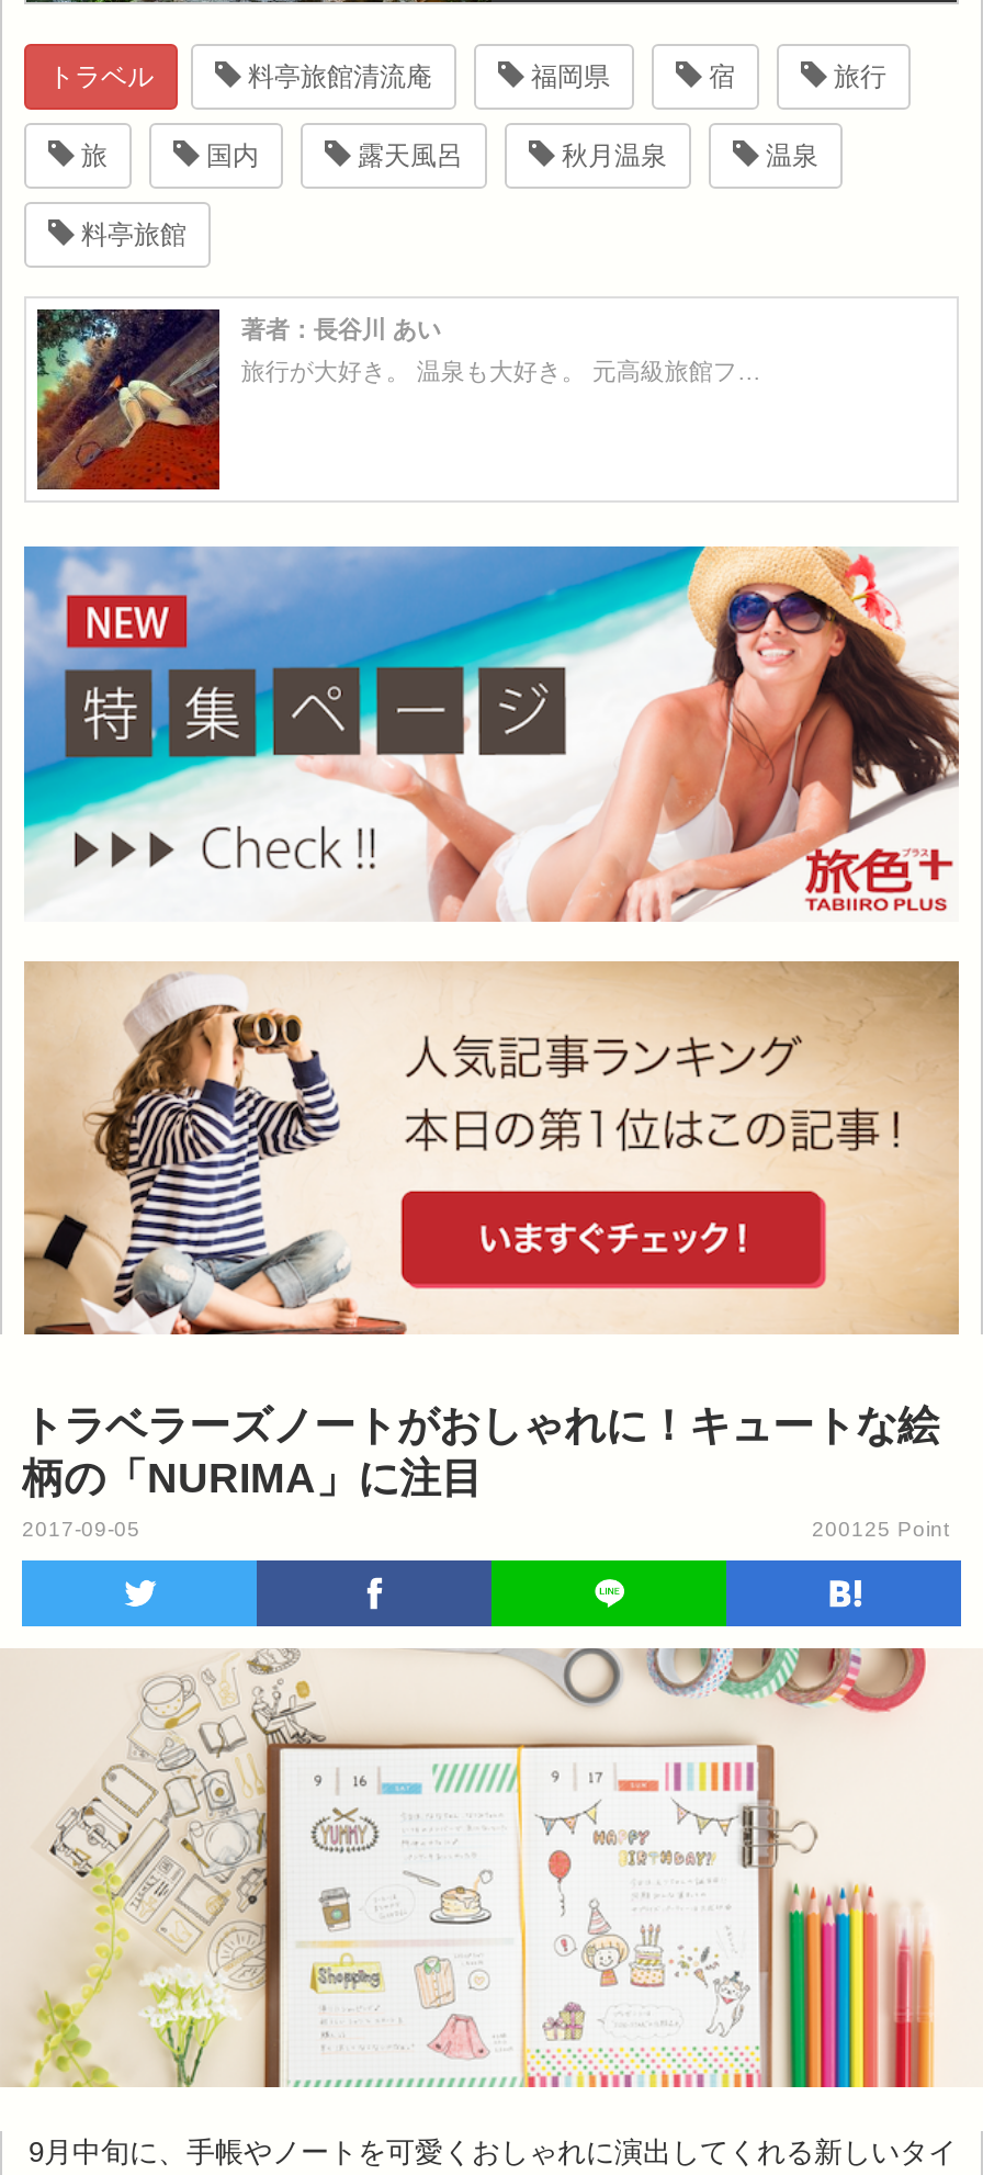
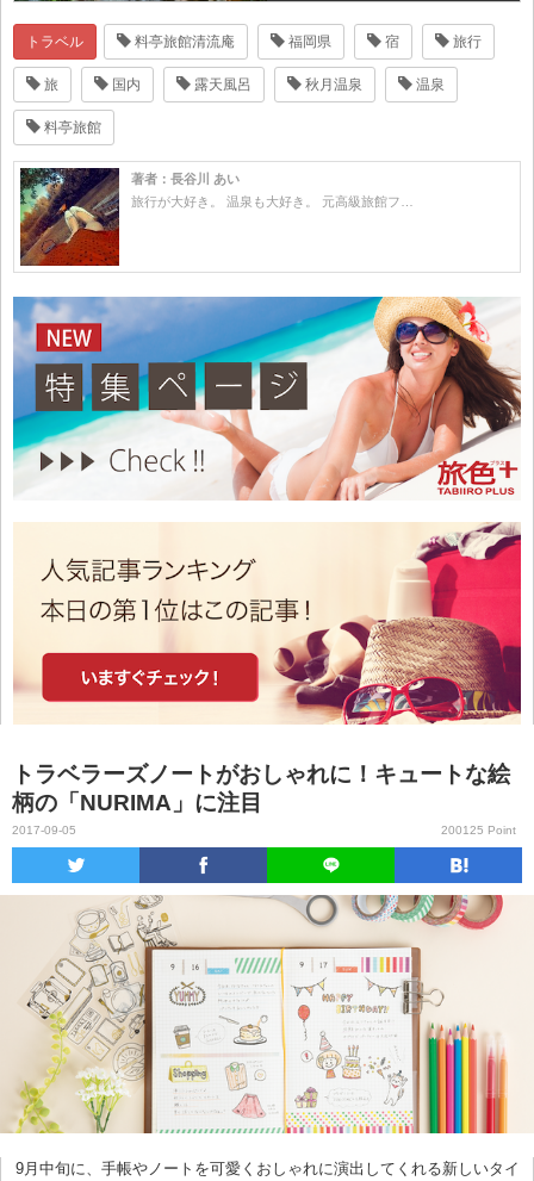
[24,961,961,1337] [image] -> [14,522,522,726] [image]

